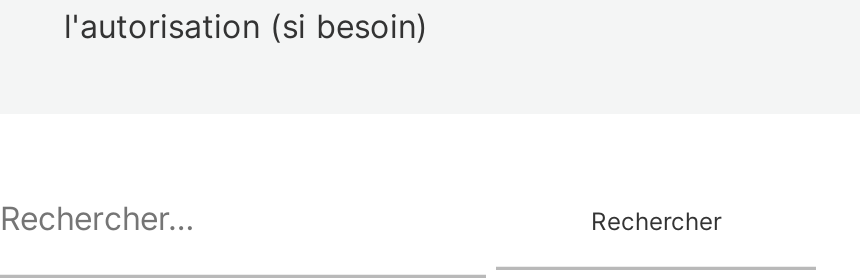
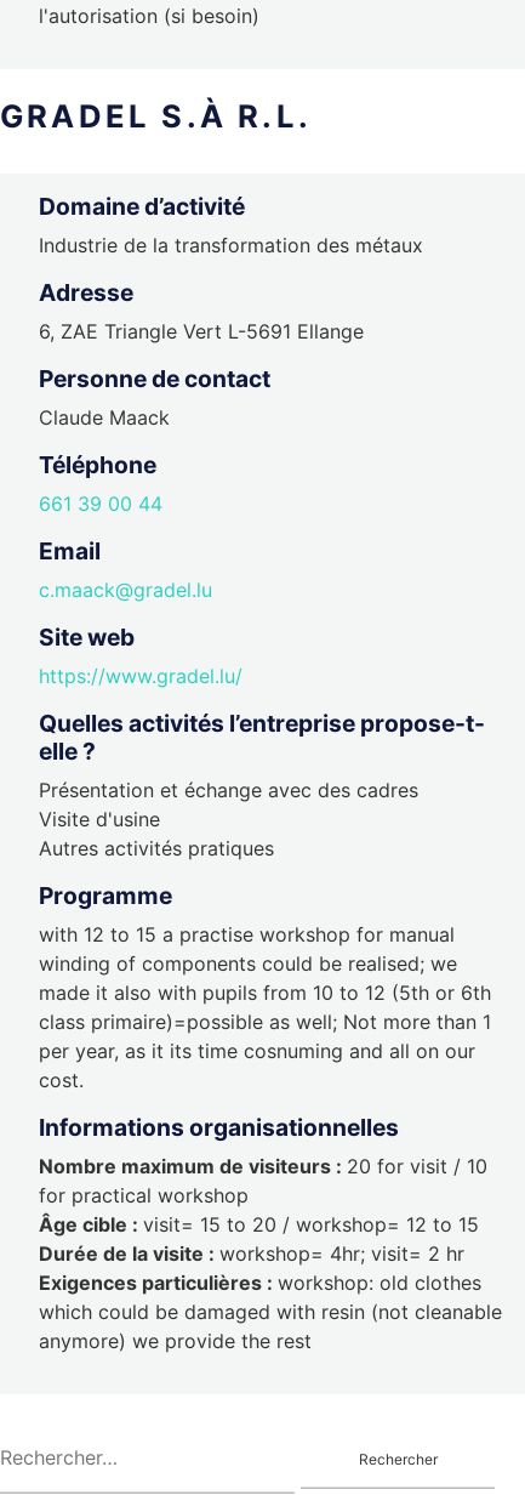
none -> [0,97,502,1353] GRADEL S.À R.L. | Domaine d’activité | Industrie de la transformation des métaux | Adresse | 6, ZAE Triangle Vert L-5691 Ellange | Personne de contact | Claude Maack | Téléphone | 661 39 00 44 | Email | c.maack@gradel.lu | Site web | https://www.gradel.lu/ | Quelles activités l’entreprise propose-t- | elle ? | Présentation et échange avec des cadres | Visite d'usine | Autres activités pratiques | Programme | with 12 to 15 a practise workshop for manual | winding of components could be realised; we | made it also with pupils from 10 to 12 (5th or 6th | class primaire)=possible as well; Not more than 1 | per year, as it its time cosnuming and all on our | cost. | Informations organisationnelles | Nombre maximum de visiteurs : 20 for visit / 10 | for practical workshop | Âge cible : visit= 15 to 20 / workshop= 12 to 15 | Durée de la visite : workshop= 4hr; visit= 2 hr | Exigences particulières : workshop: old clothes | which could be damaged with resin (not cleanable | anymore) we provide the rest

